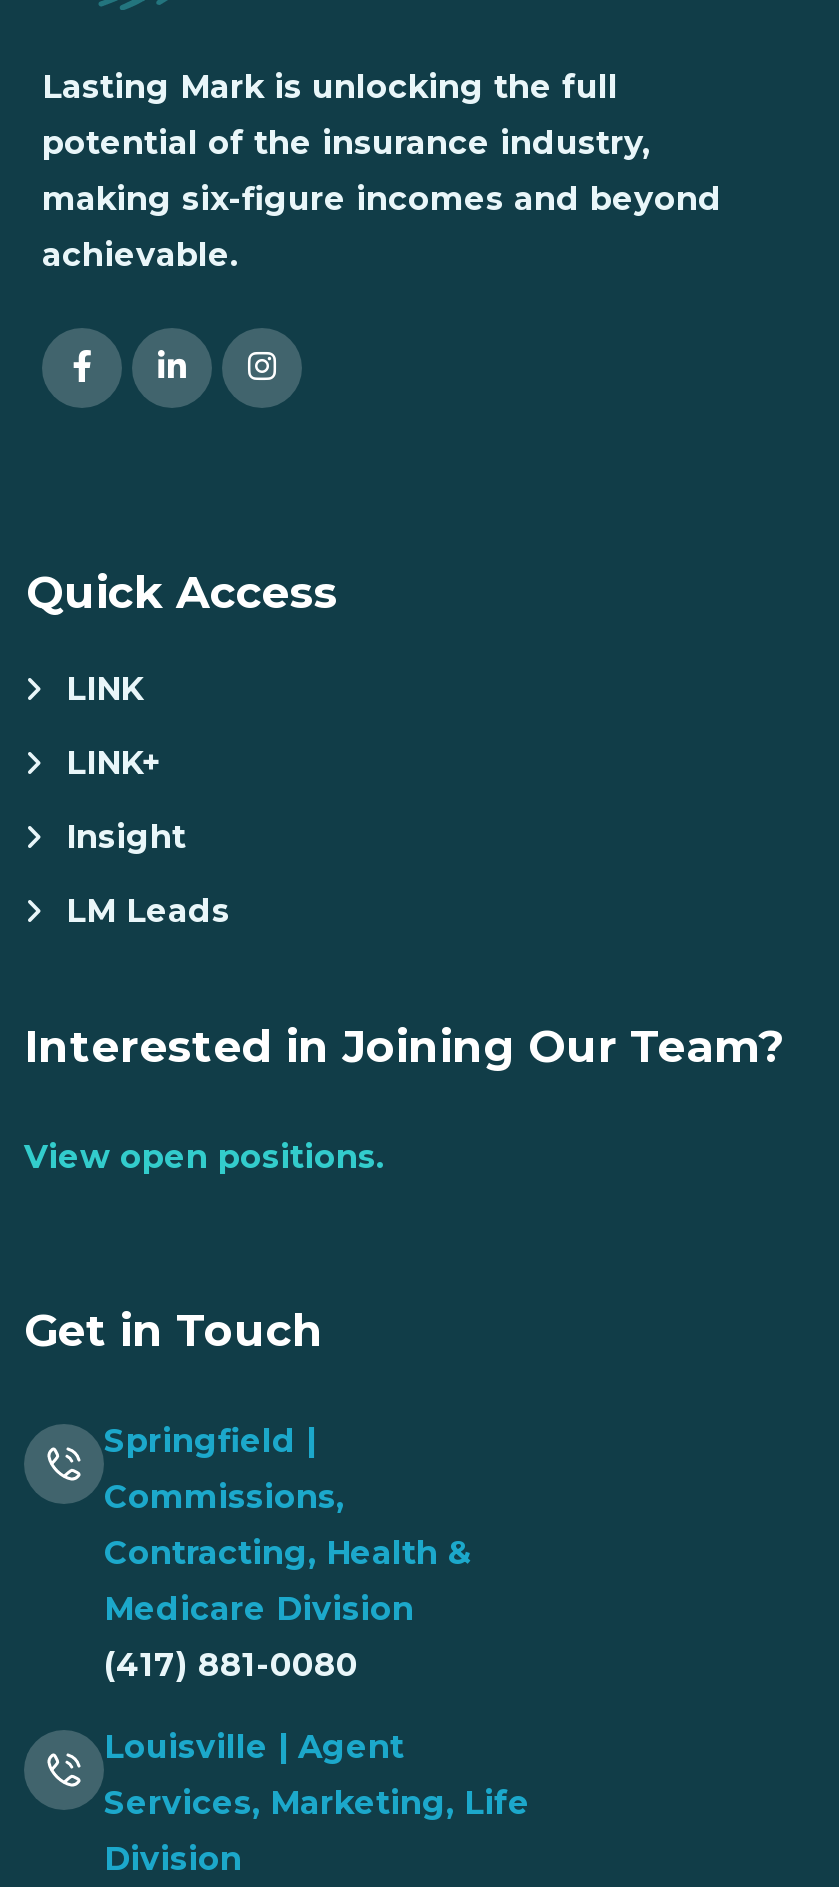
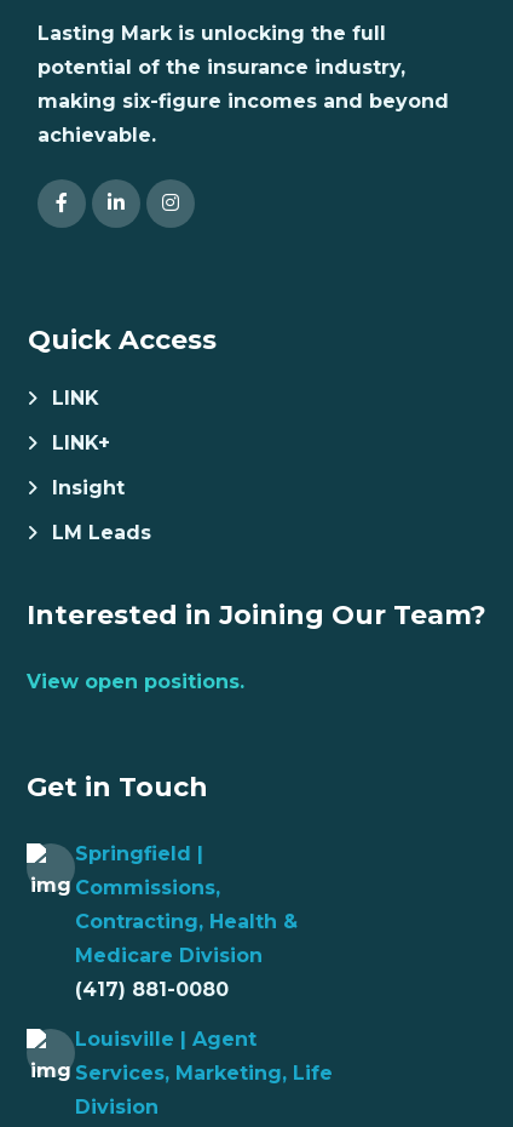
[24,1424,96,1510] [image] -> [25,842,71,897] [image]
[24,1730,96,1816] [image] -> [25,1028,71,1082] [image]

